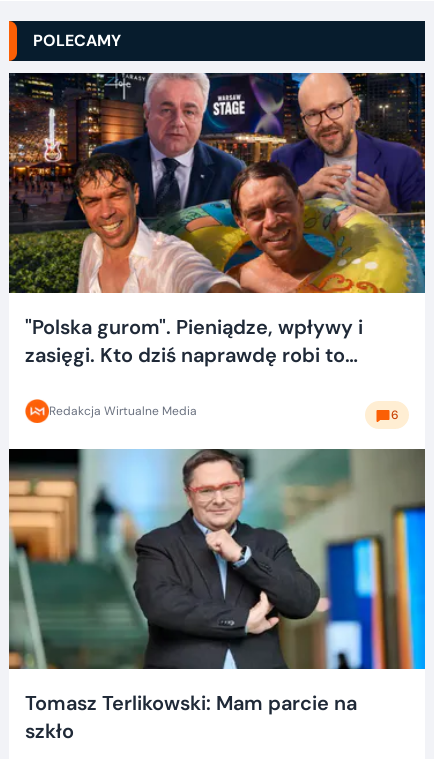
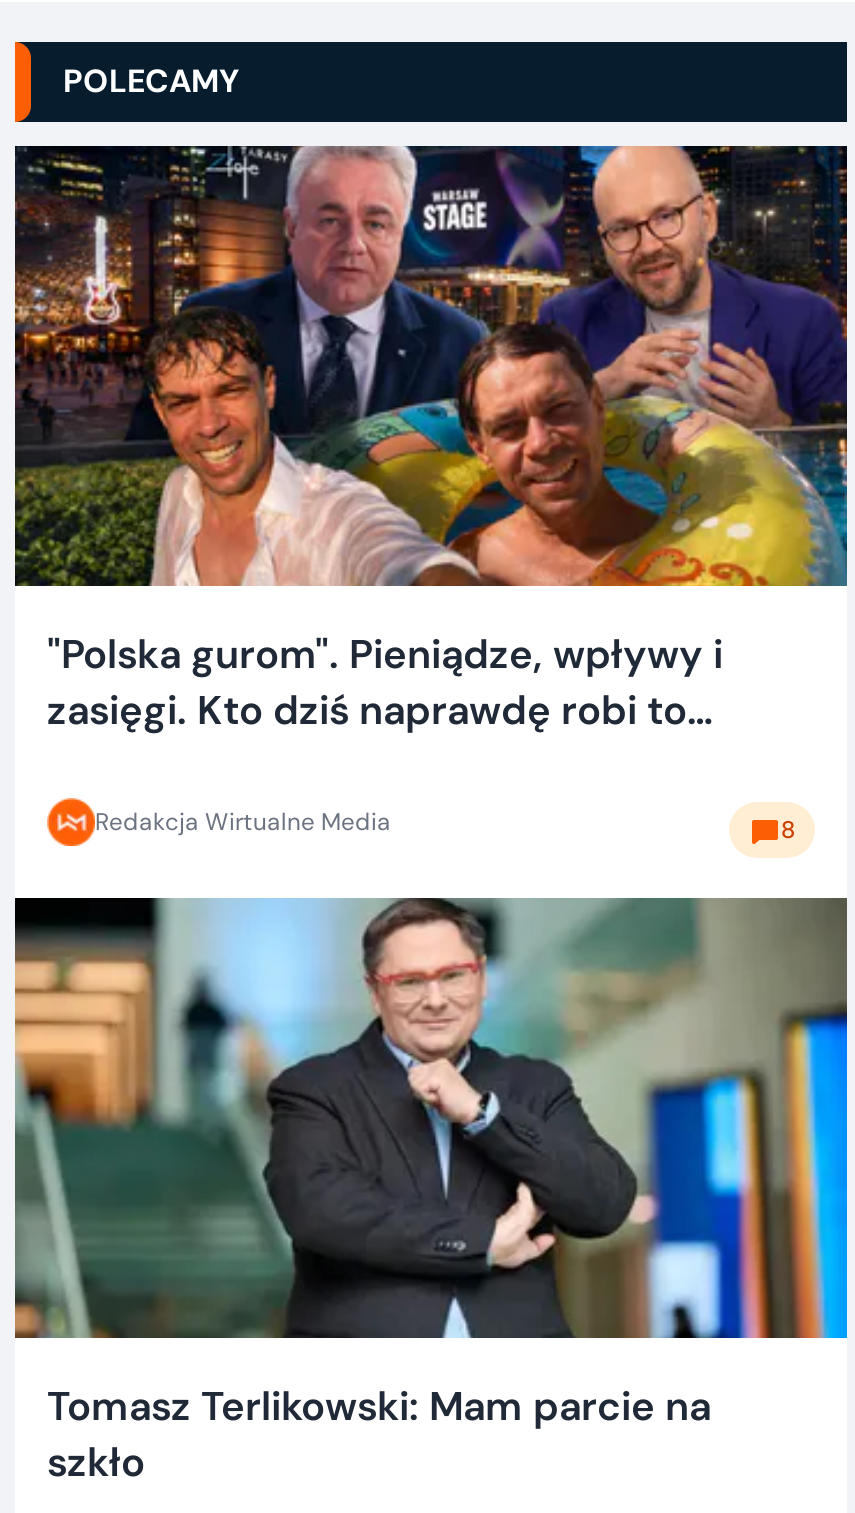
[391,407,399,423] 6 -> [781,814,795,846] 8

